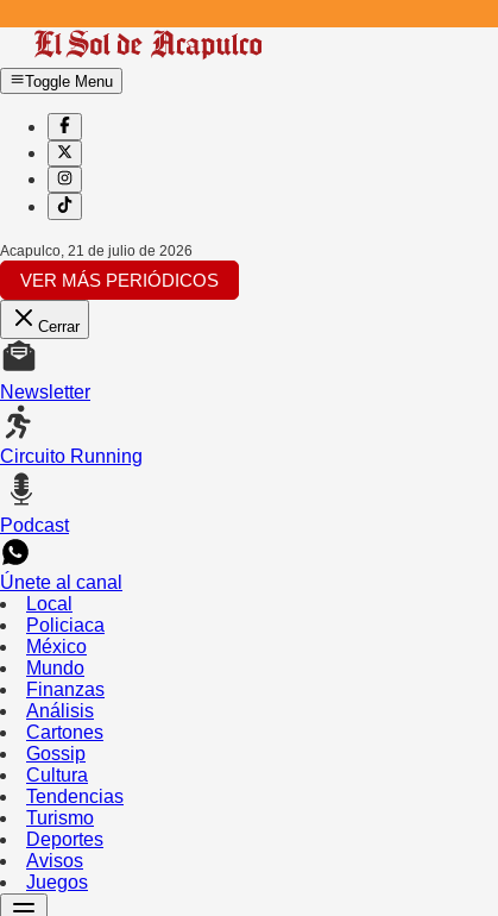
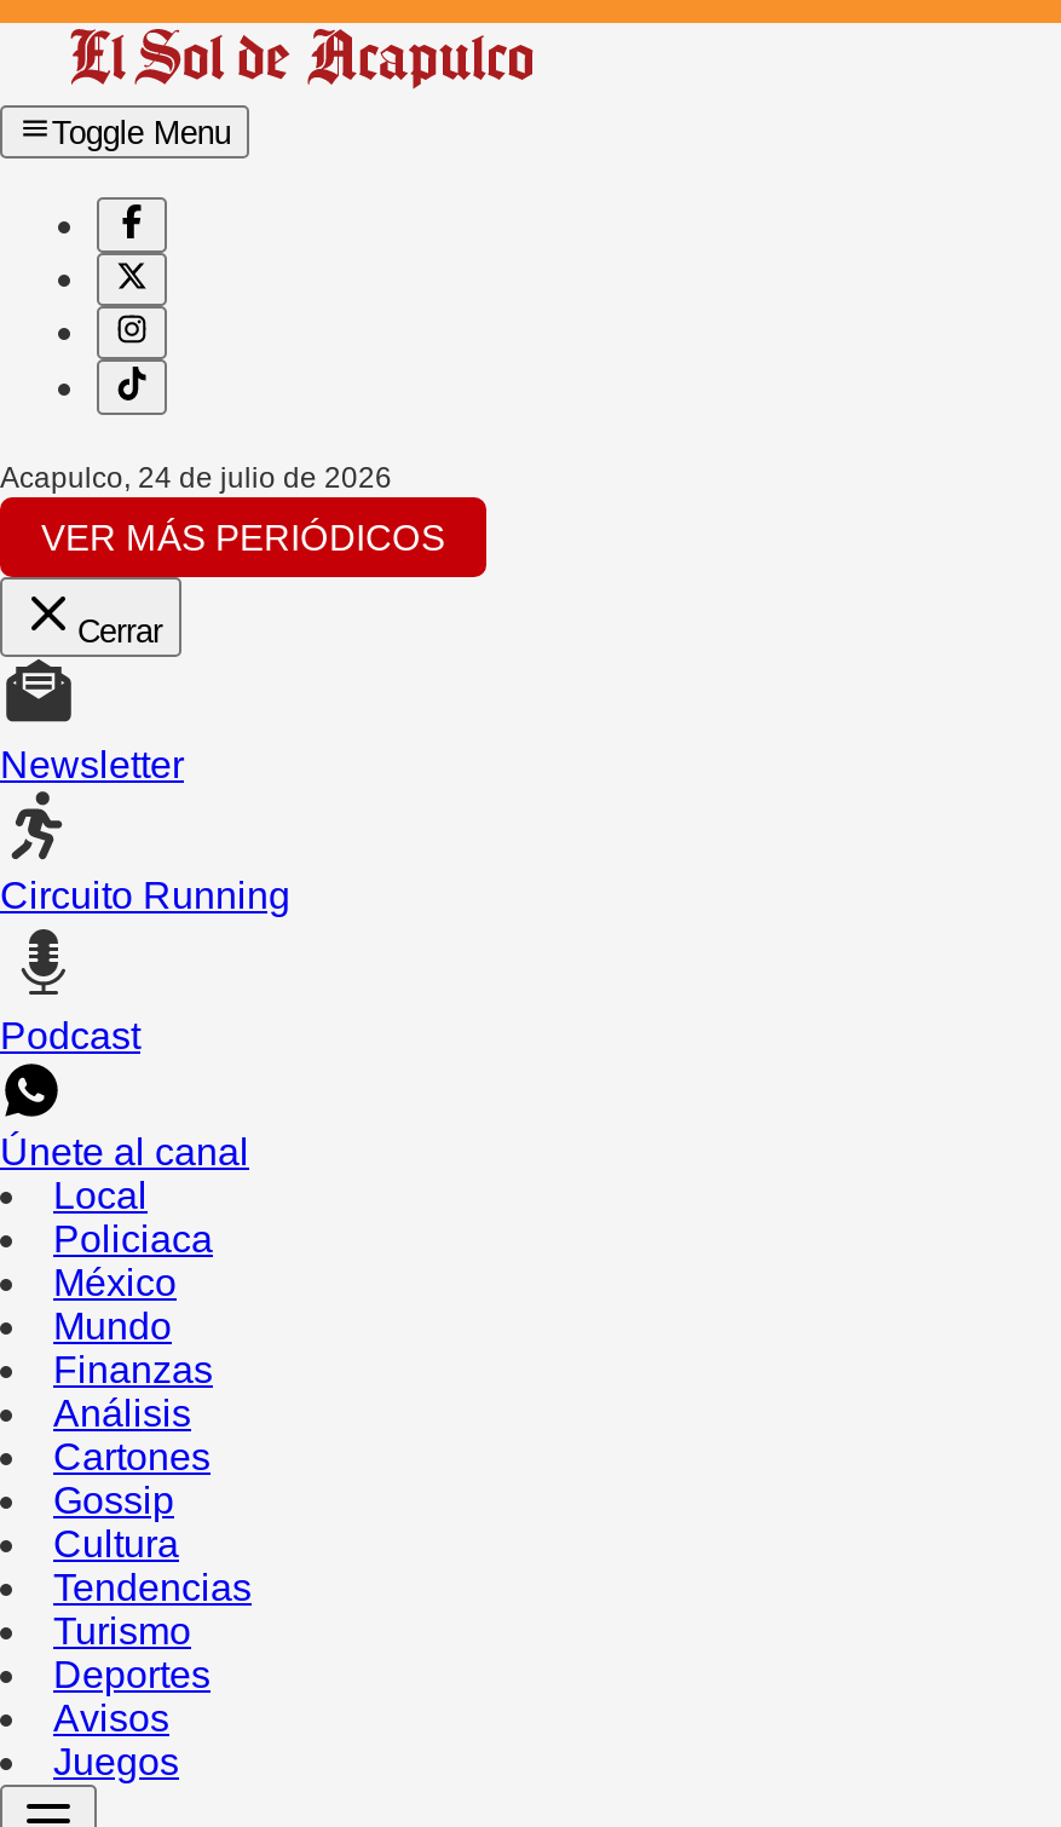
[0,242,193,259] Acapulco, 21 de julio de 2026 -> [0,460,392,494] Acapulco, 24 de julio de 2026

